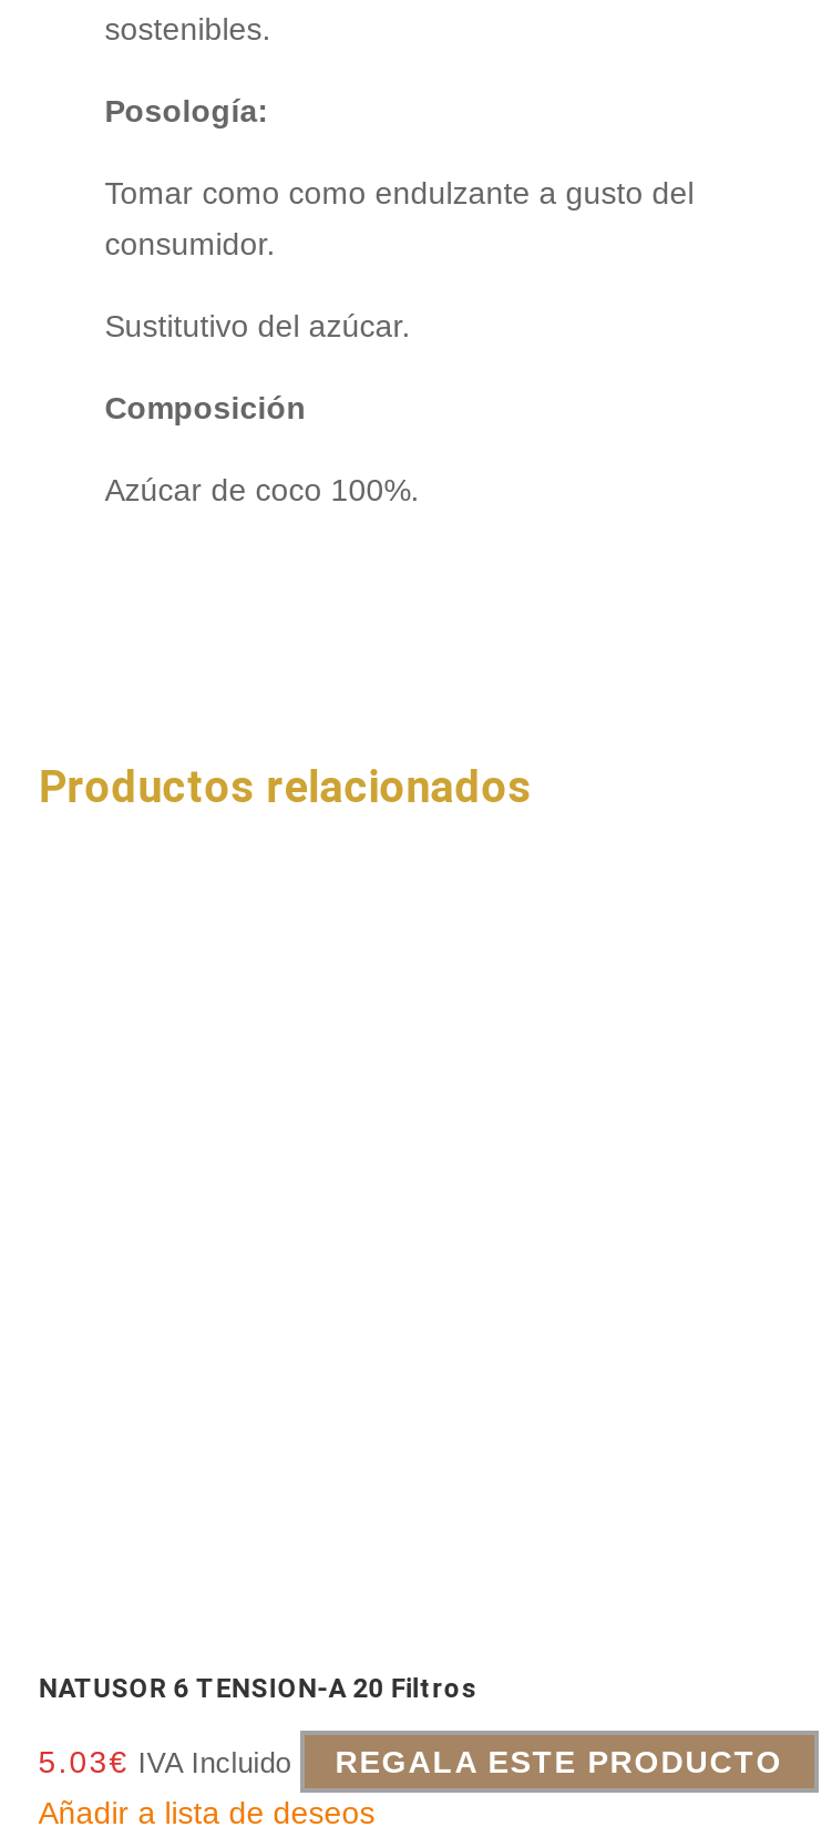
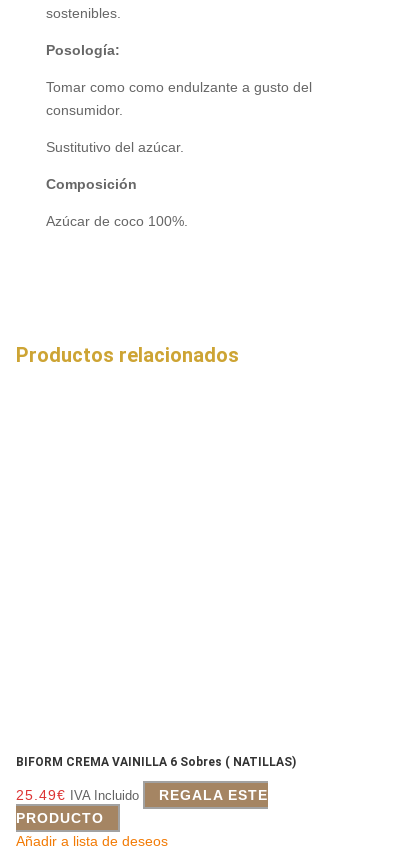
[38,1673,477,1704] NATUSOR 6 TENSION-A 20 Filtros -> [16,755,296,769] BIFORM CREMA VAINILLA 6 Sobres ( NATILLAS)
[38,1743,783,1779] 5.03€ IVA Incluido | REGALA ESTE PRODUCTO -> [16,787,268,826] 25.49€ IVA Incluido | REGALA ESTE | PRODUCTO

